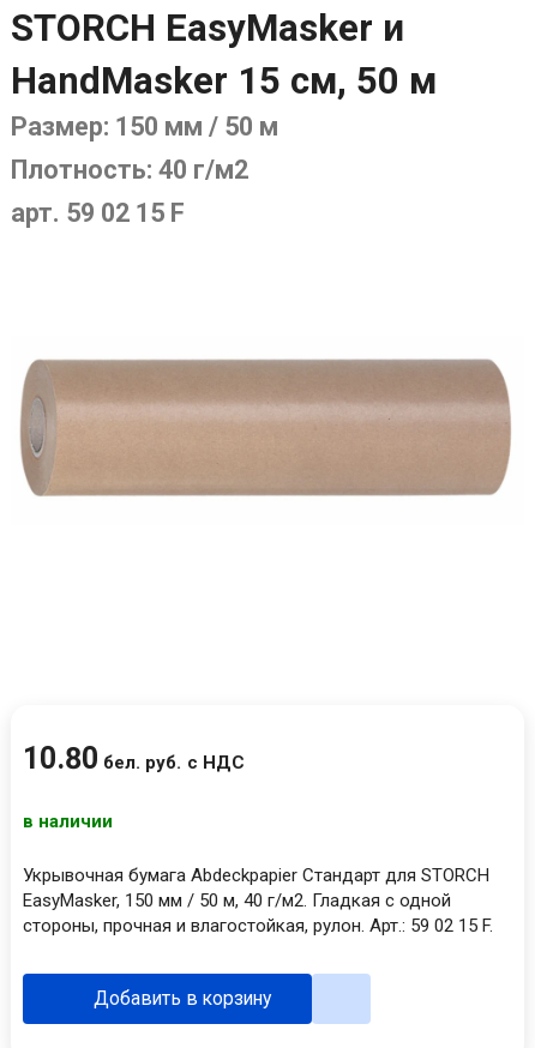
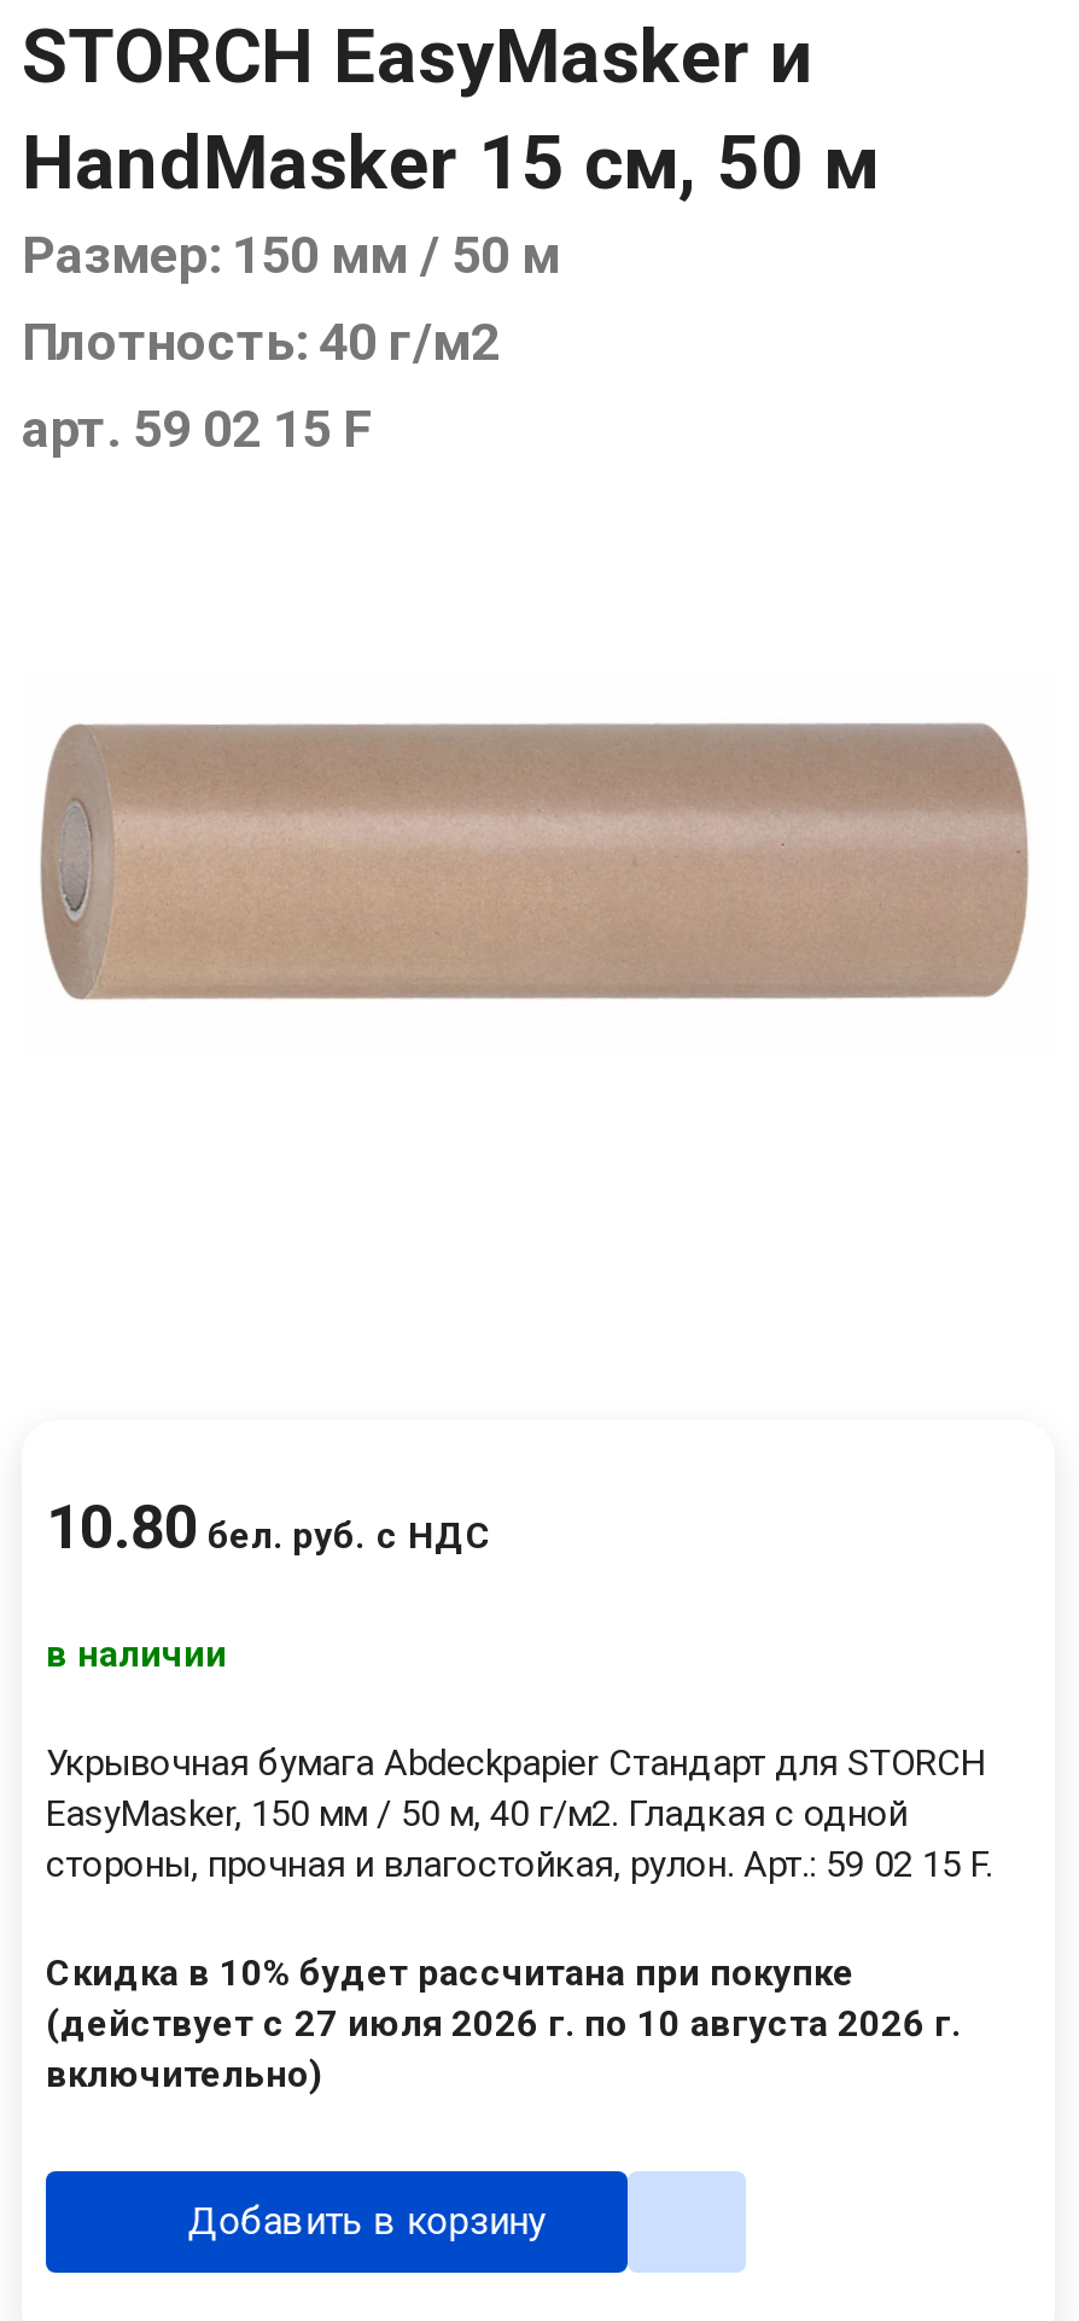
none -> [46,1952,961,2097] Скидка в 10% будет рассчитана при покупке | (действует с 27 июля 2026 г. по 10 августа 2026 г. | включительно)

